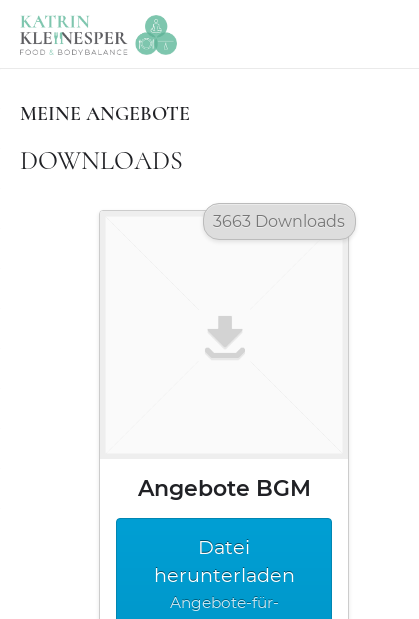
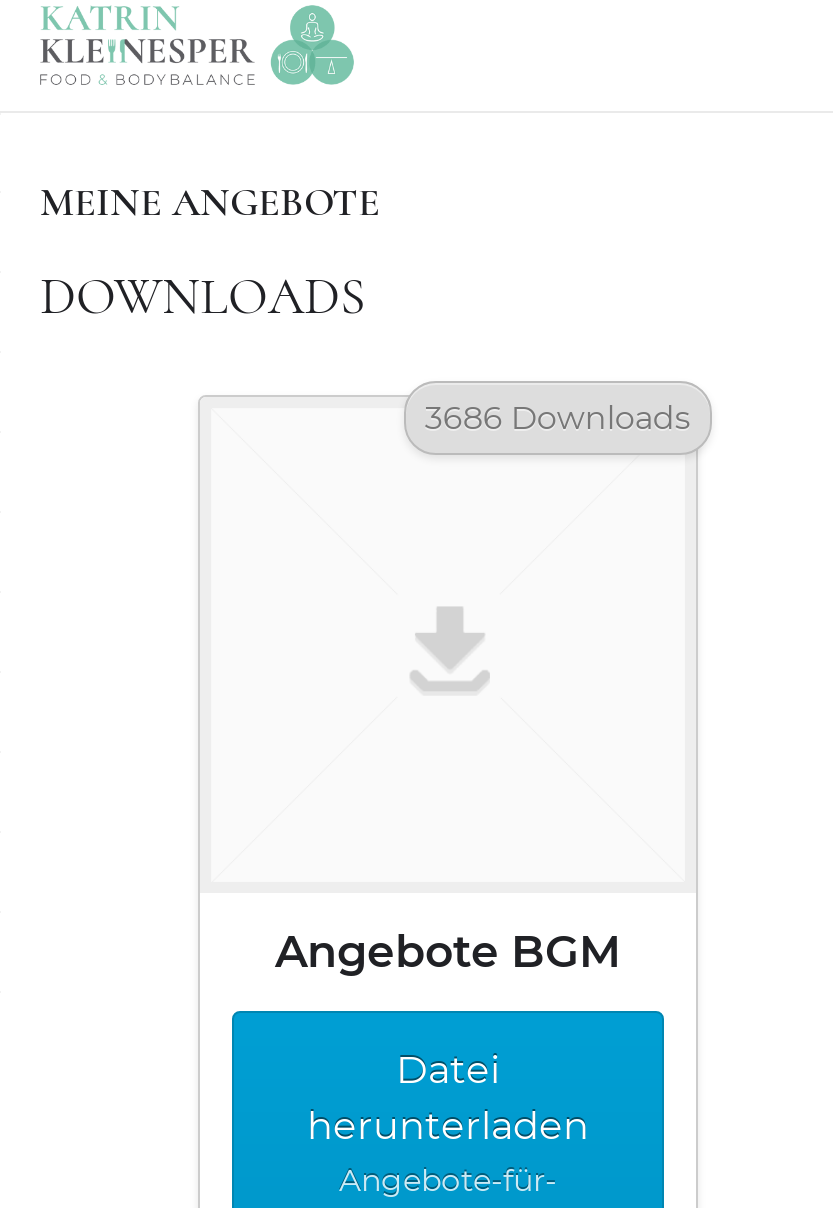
[213,212,345,231] 3663 Downloads -> [425,398,691,436] 3686 Downloads

